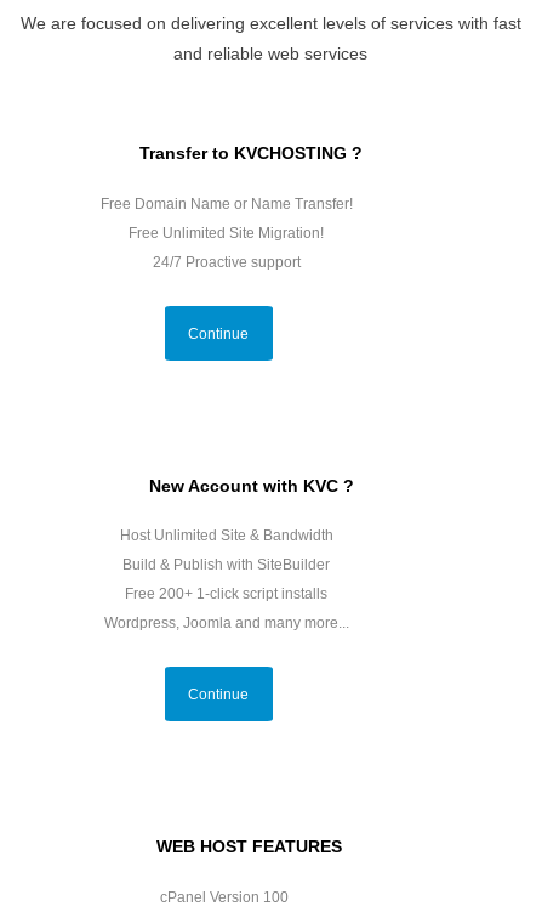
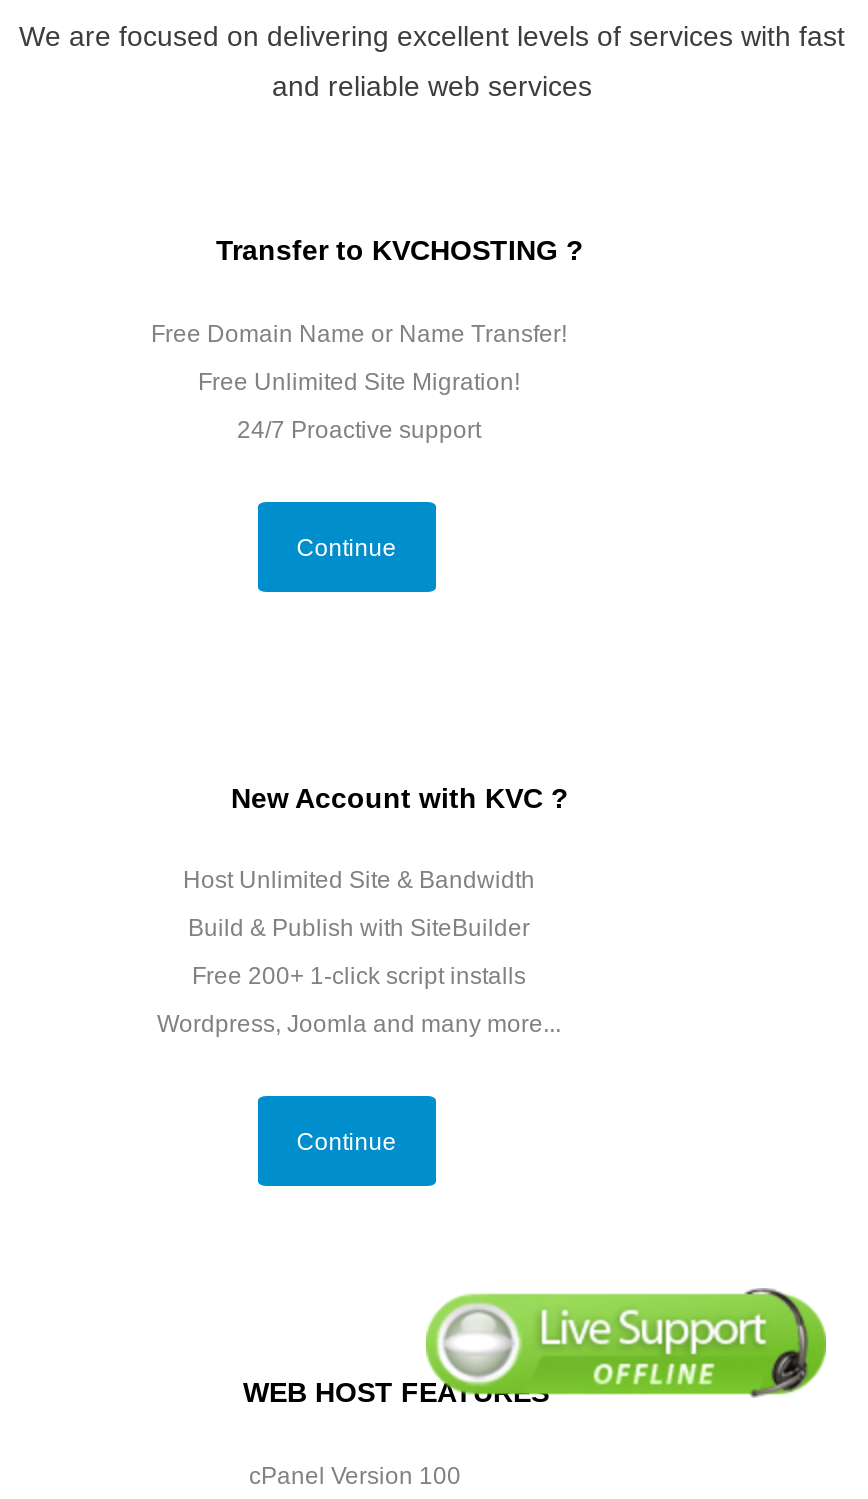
none -> [424,1288,828,1398] [image]

